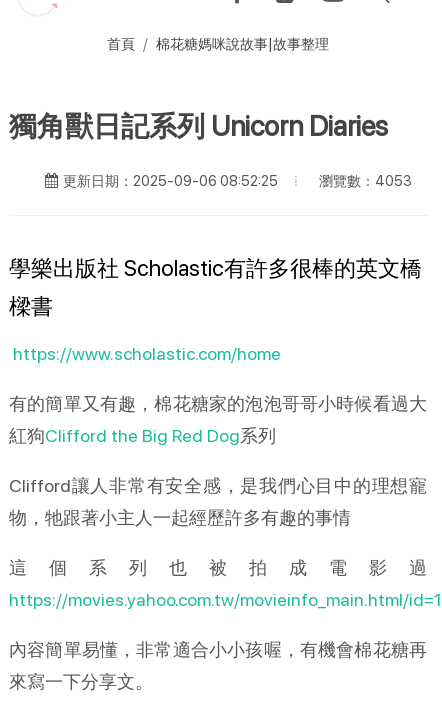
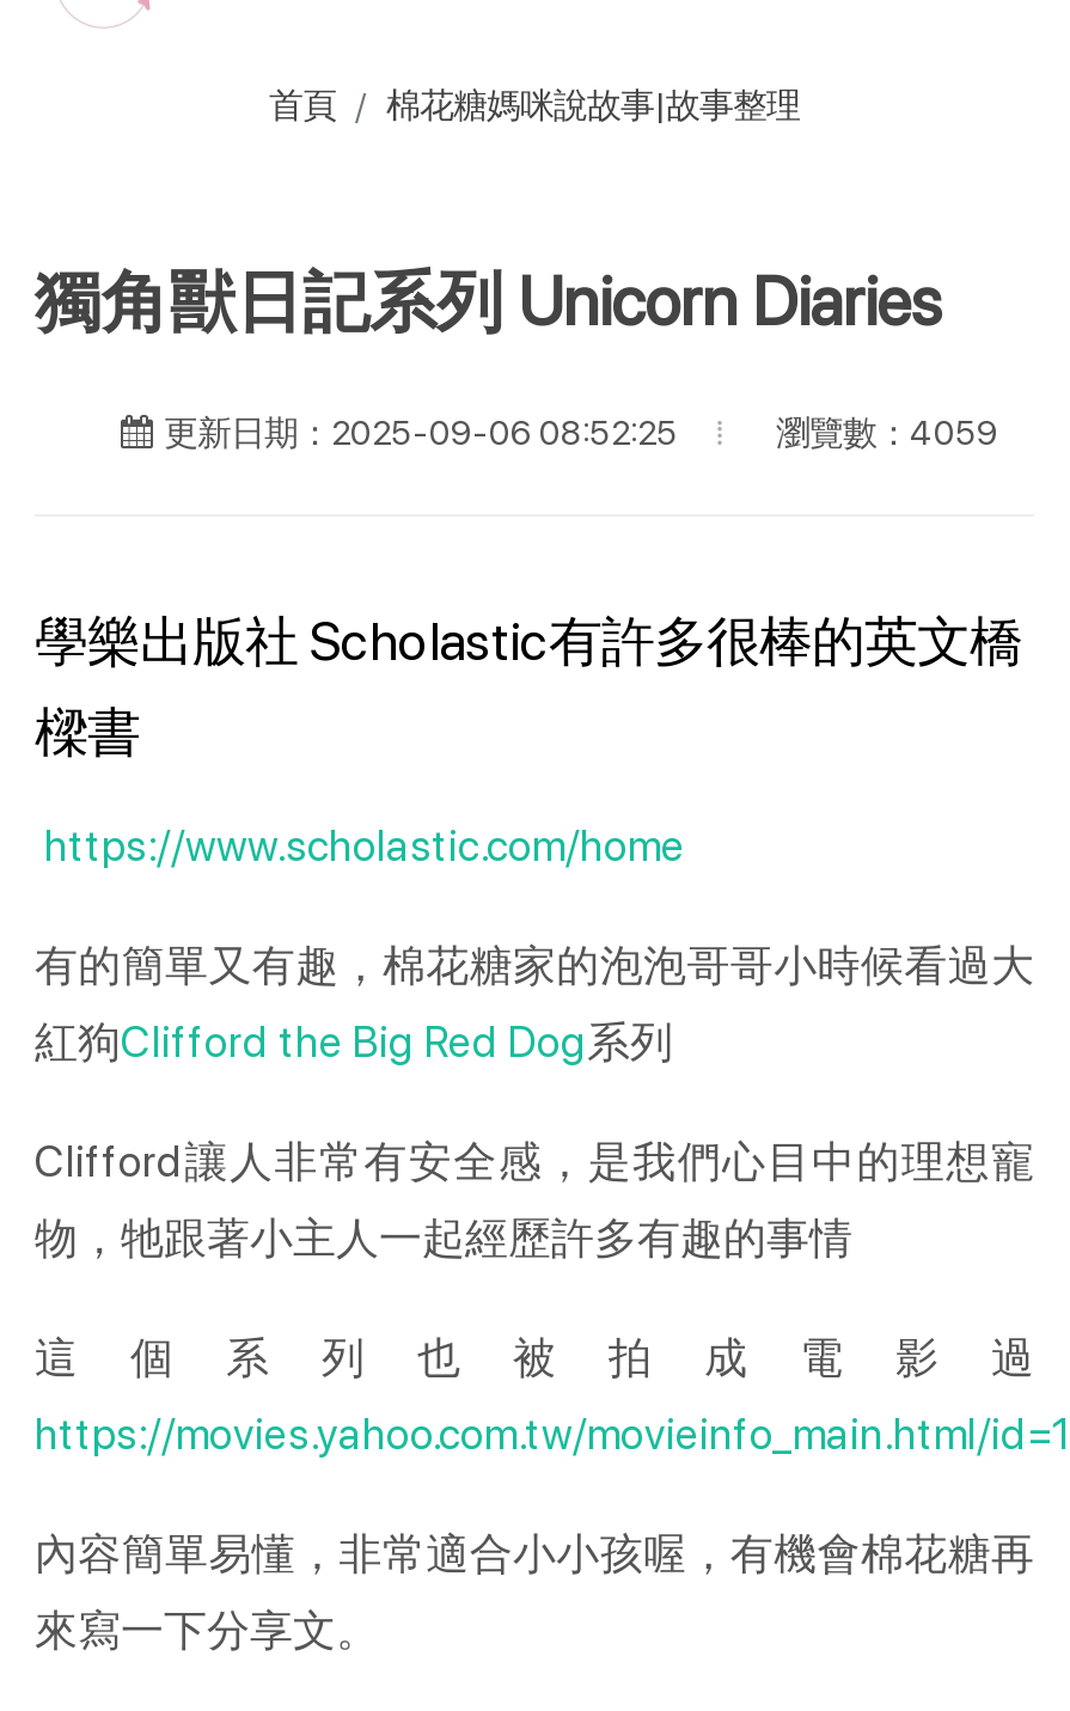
[319,171,412,188] 瀏覽數：4053 -> [776,410,998,451] 瀏覽數：4059

